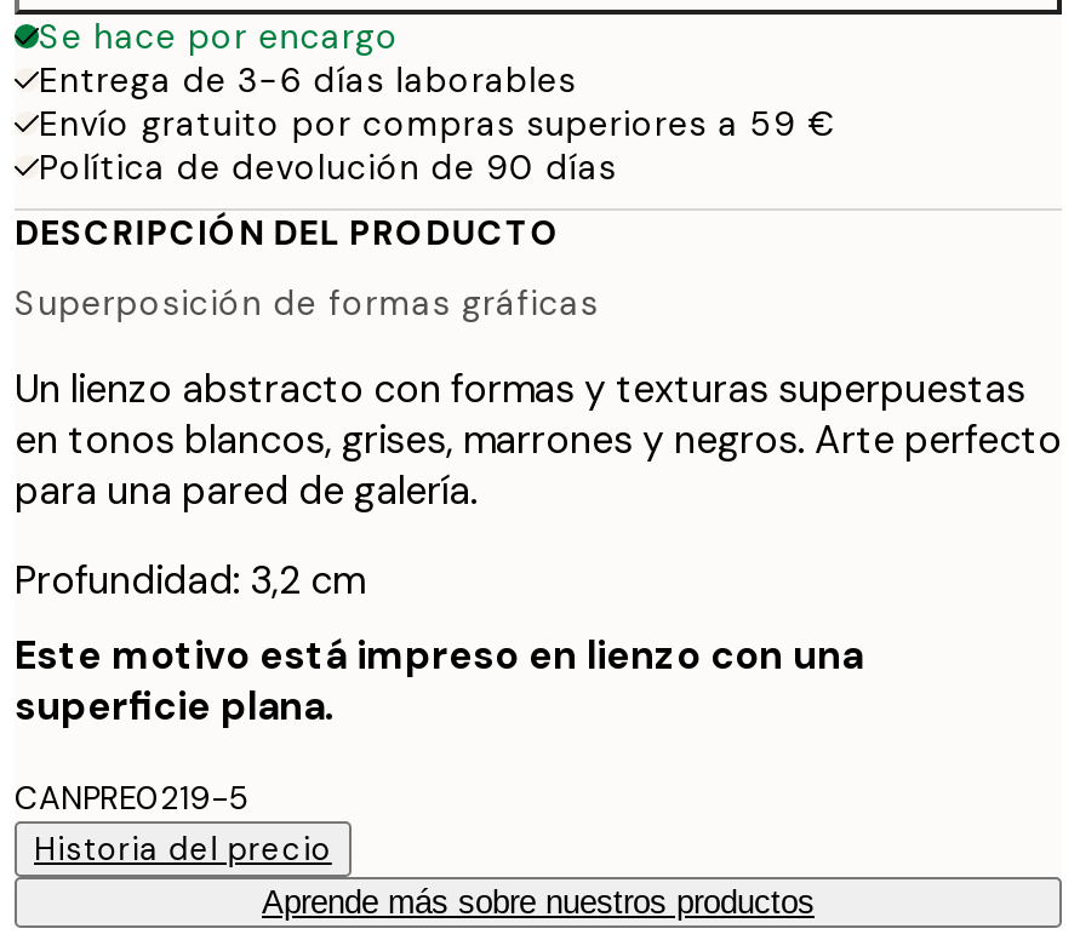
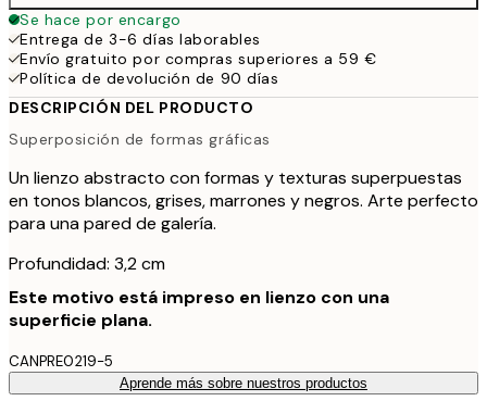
[34,829,332,870] Historia del precio -> none

